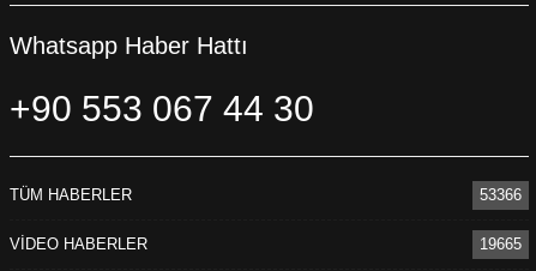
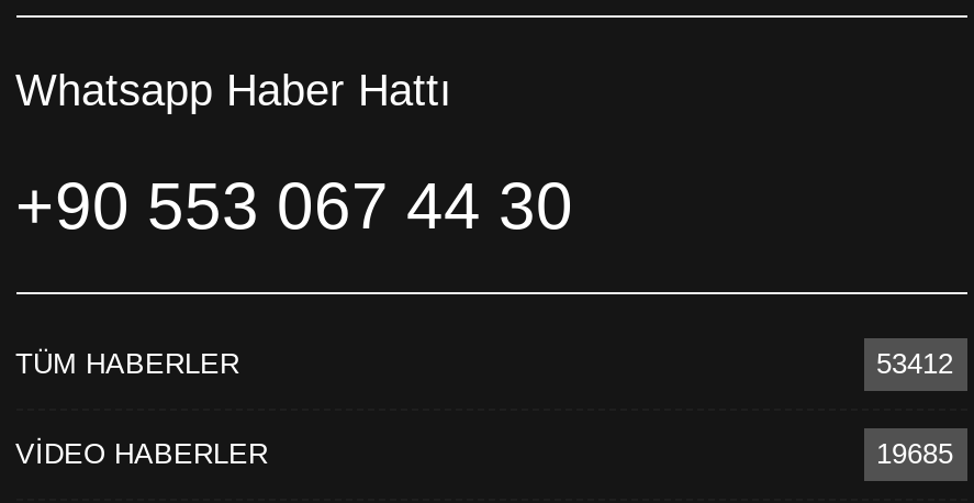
[479,186,521,204] 53366 -> [876,348,953,381] 53412
[479,235,521,253] 19665 -> [876,438,953,471] 19685

